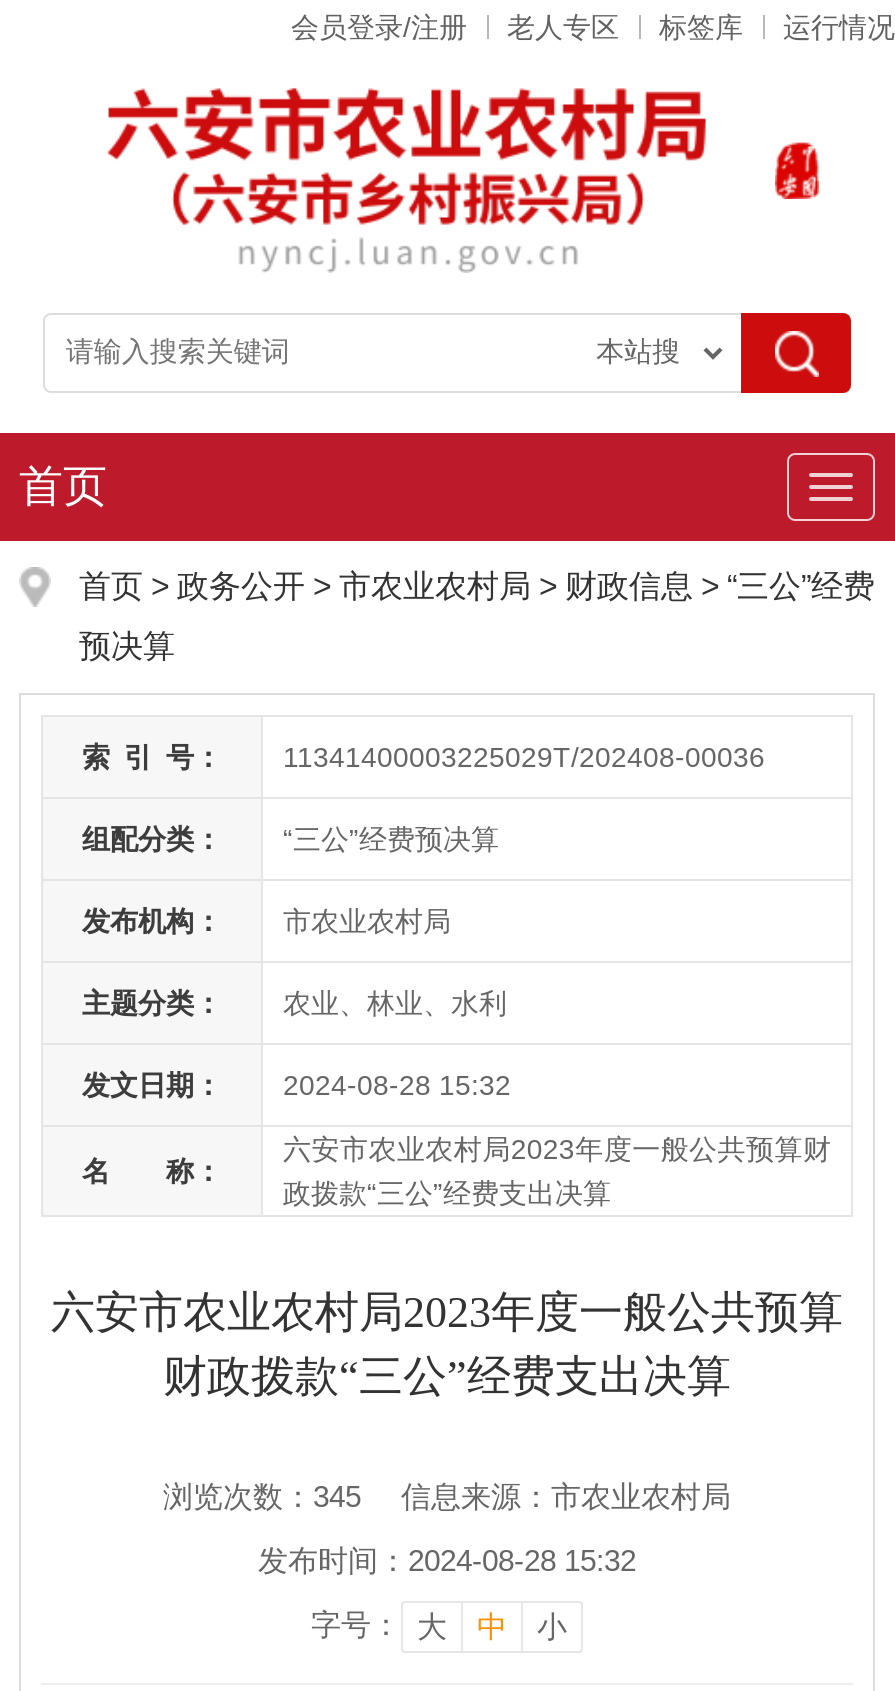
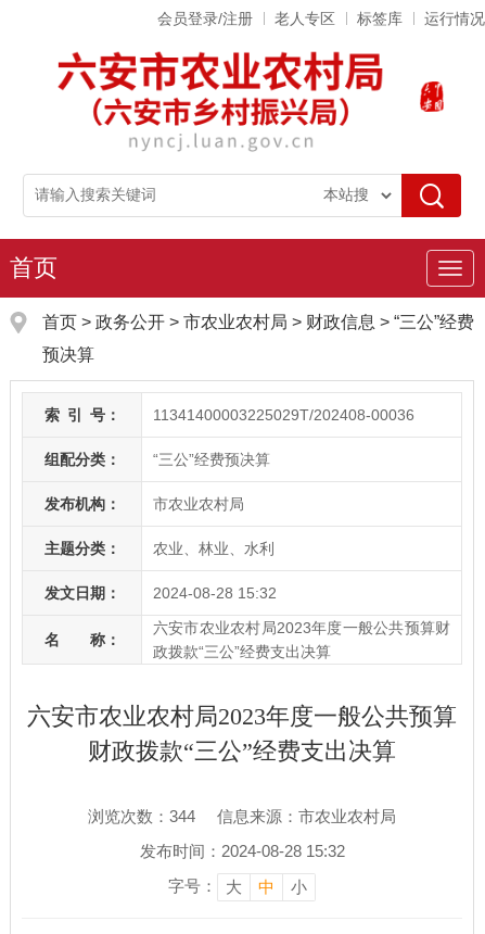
[163,1480,731,1514] 浏览次数：345 信息来源：市农业农村局 -> [88,807,396,826] 浏览次数：344 信息来源：市农业农村局

